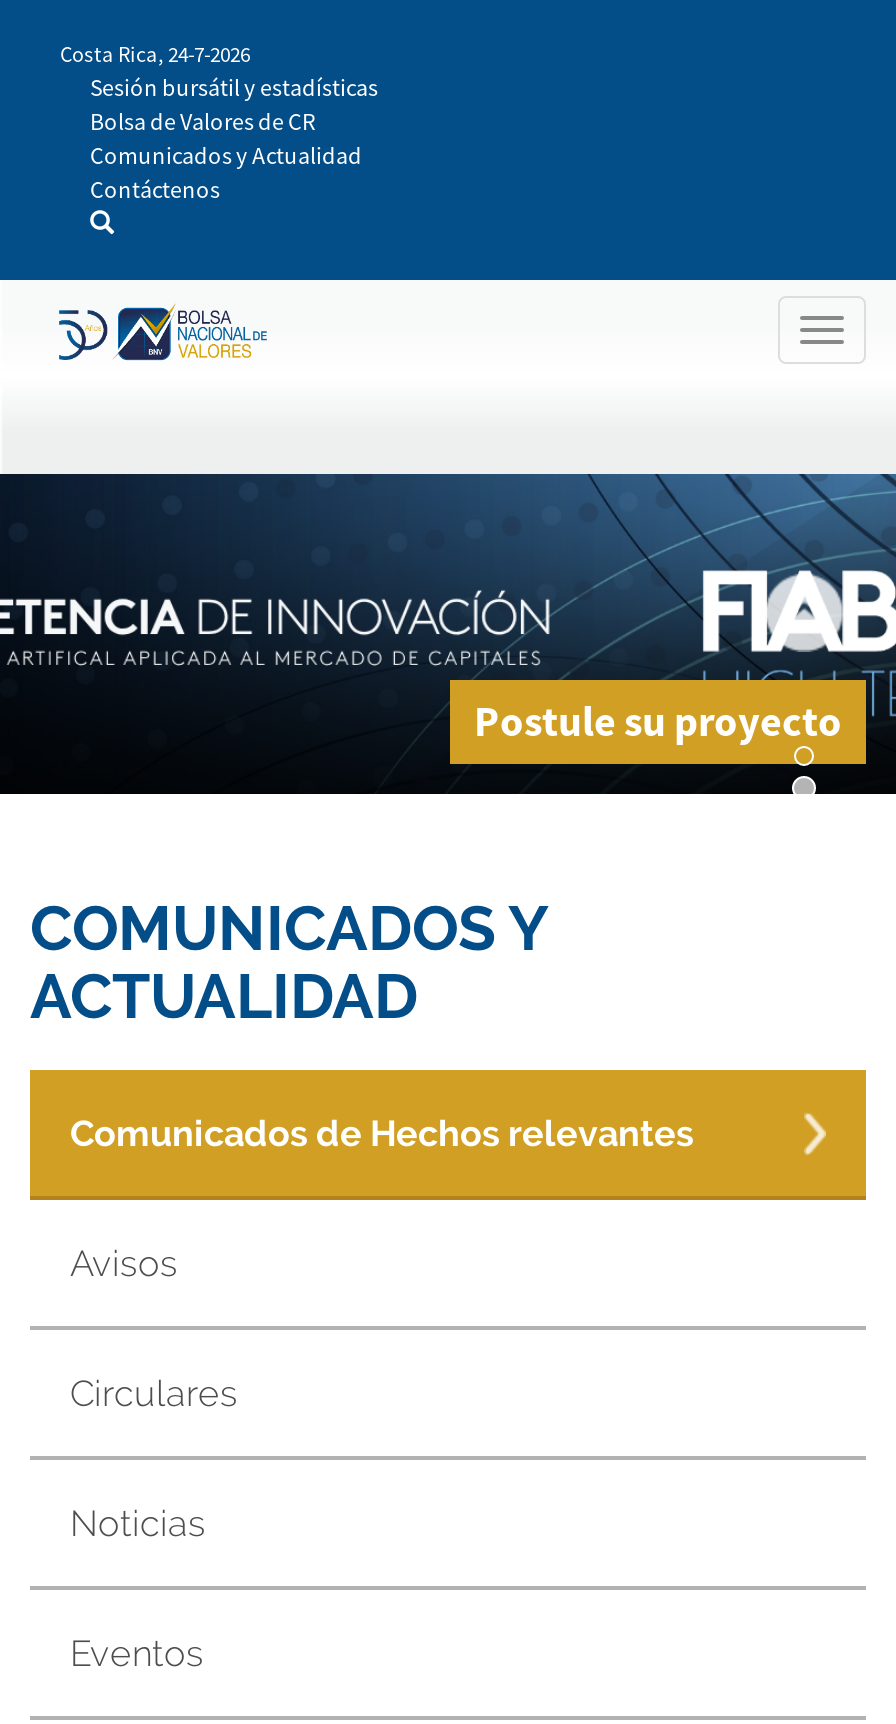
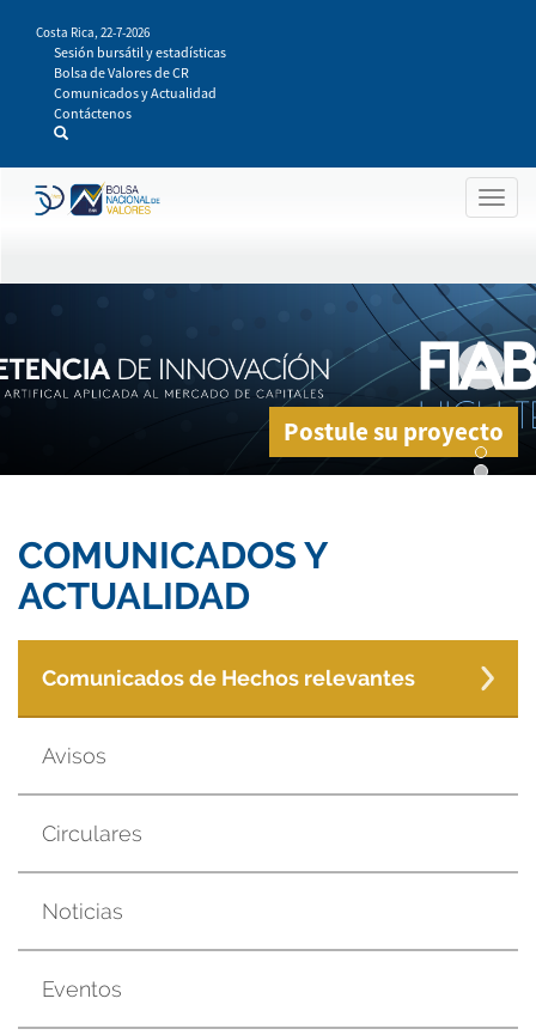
[60,40,250,68] Costa Rica, 24-7-2026 -> [36,24,150,41] Costa Rica, 22-7-2026

